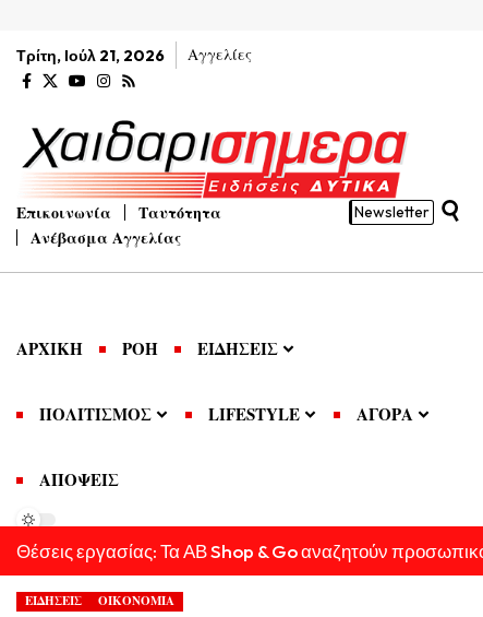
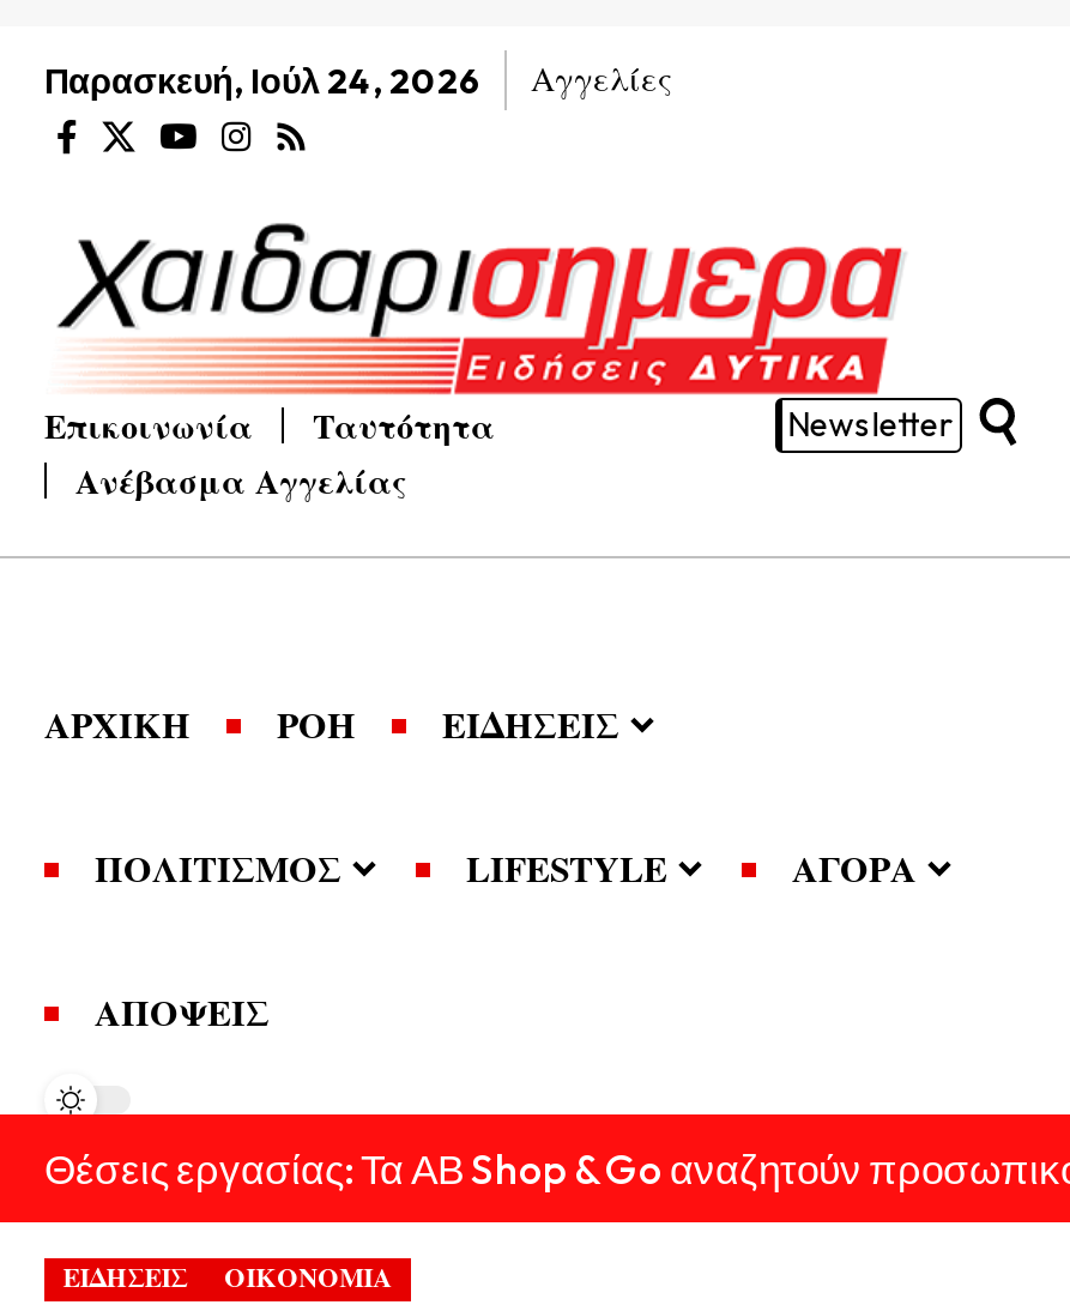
[16,46,165,66] Τρίτη, Ιούλ 21, 2026 -> [44,60,480,103] Παρασκευή, Ιούλ 24, 2026

